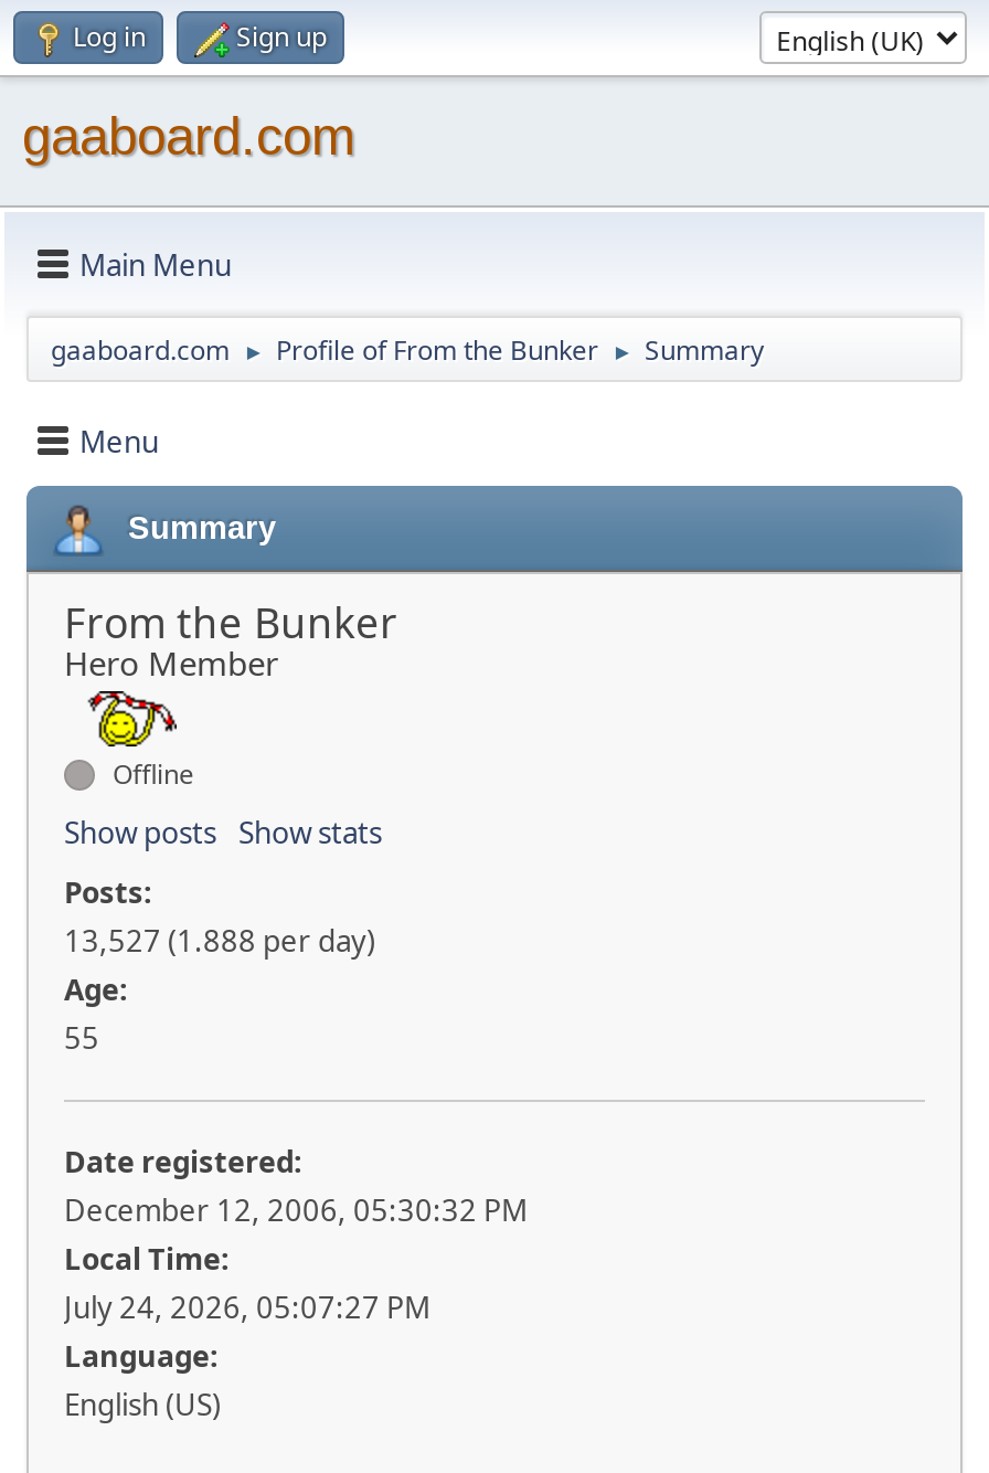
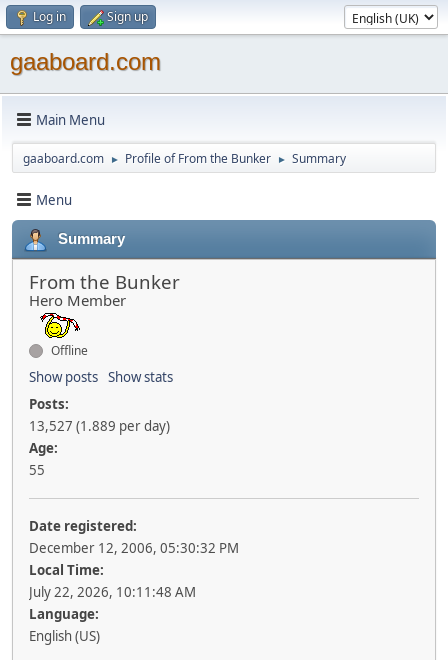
[64,921,375,961] 13,527 (1.888 per day) -> [29,417,170,435] 13,527 (1.889 per day)
[64,1287,430,1327] July 24, 2026, 05:07:27 PM -> [29,583,196,601] July 22, 2026, 10:11:48 AM

